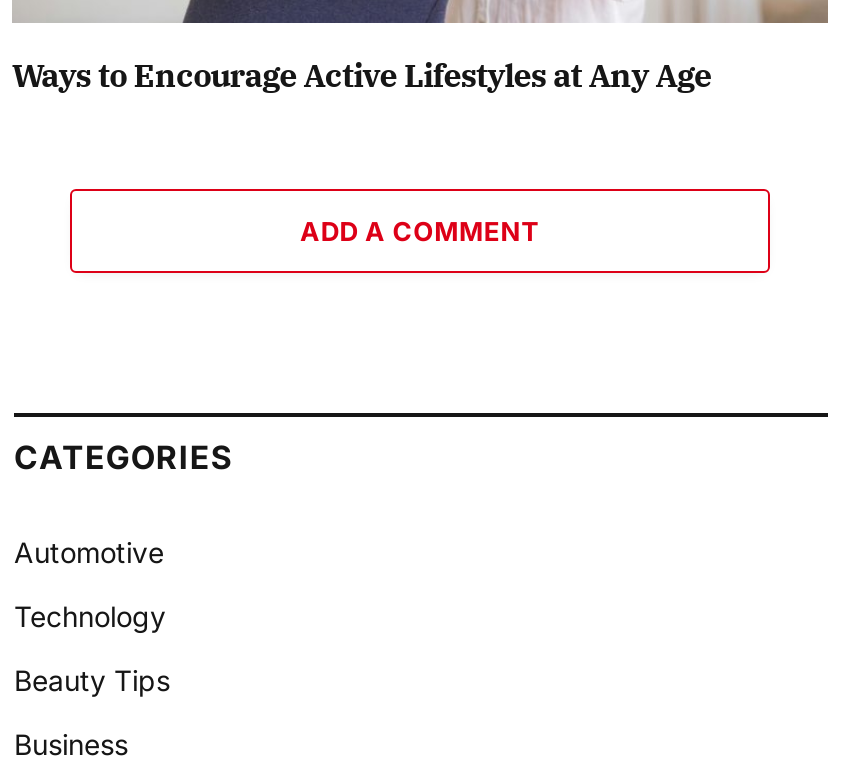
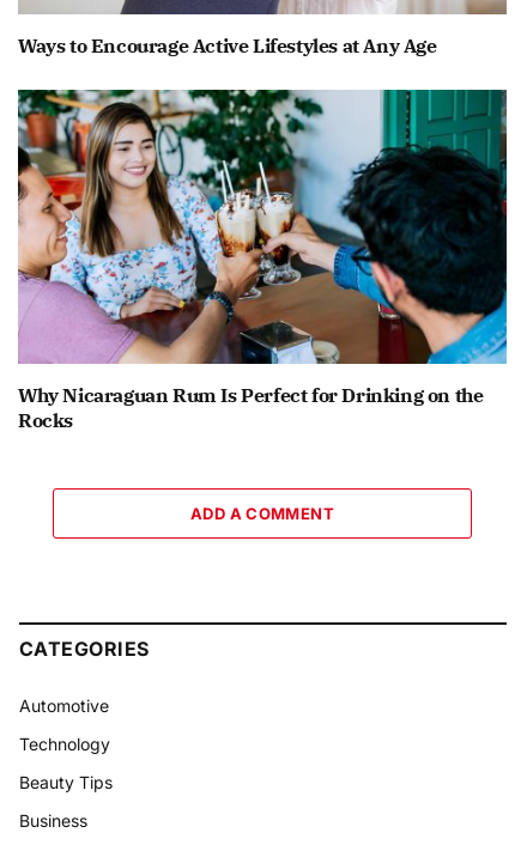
none -> [17,89,508,432] [image] | Why Nicaraguan Rum Is Perfect for Drinking on the | Rocks

